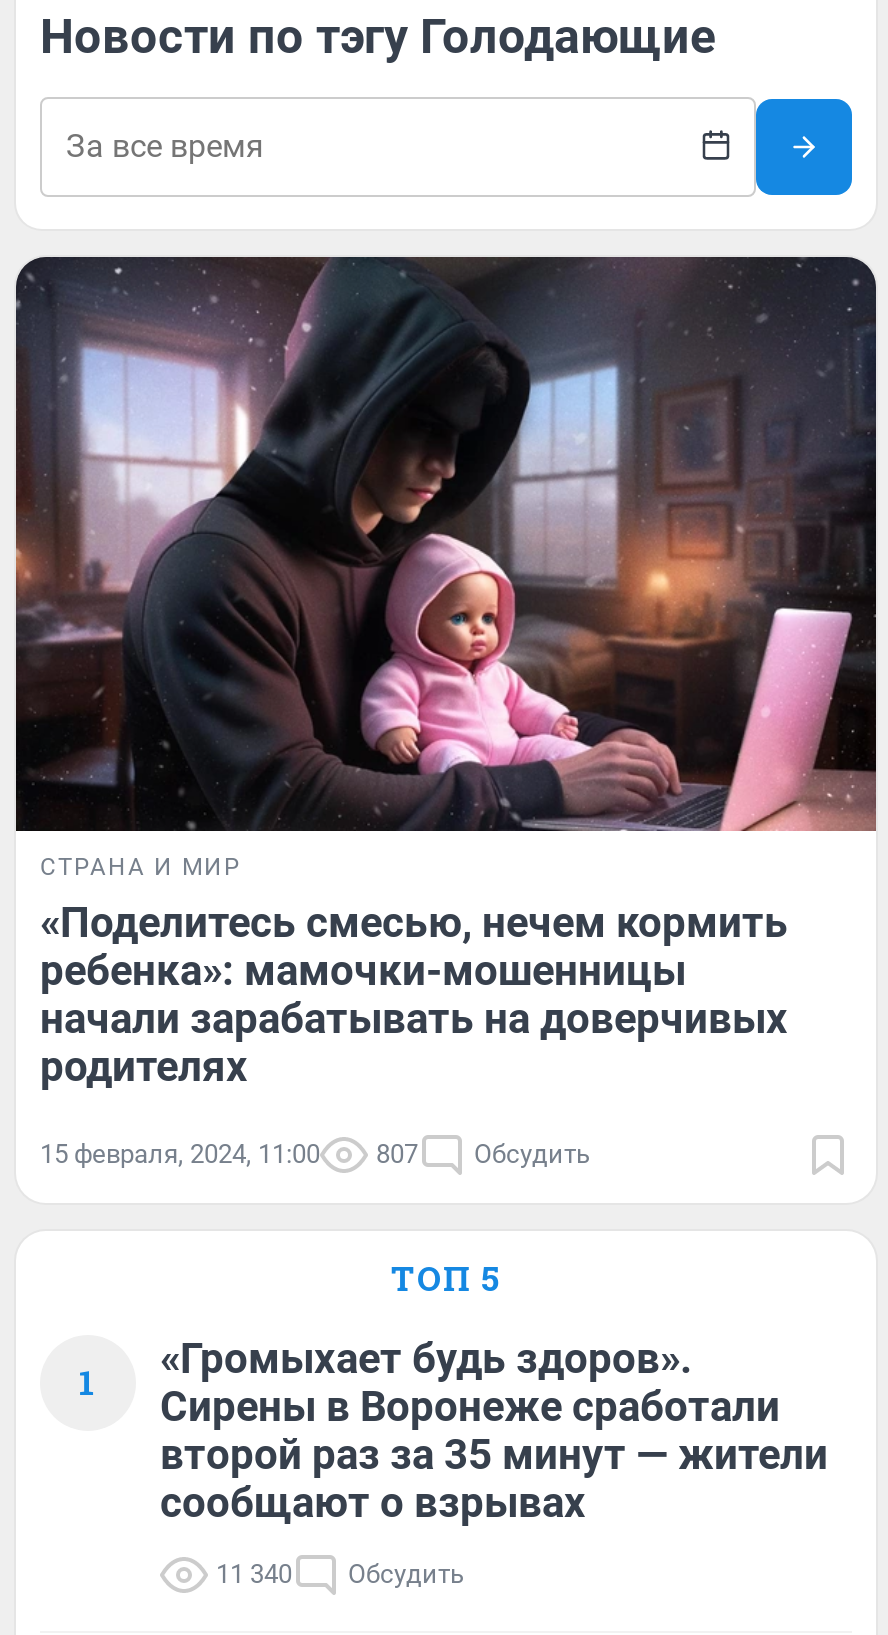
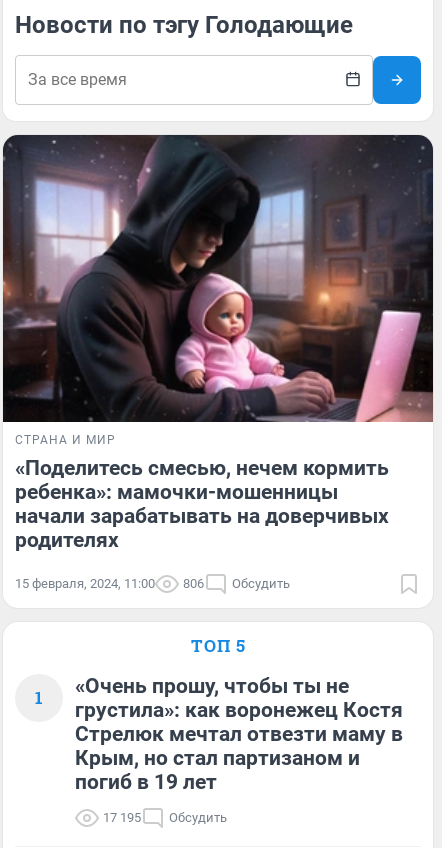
[40,1138,590,1168] 15 февраля, 2024, 11:00 807 Обсудить -> [15,576,290,591] 15 февраля, 2024, 11:00 806 Обсудить
[160,1334,828,1526] «Громыхает будь здоров». | Сирены в Воронеже сработали | второй раз за 35 минут — жители | сообщают о взрывах -> [75,674,403,794] «Очень прошу, чтобы ты не | грустила»: как воронежец Костя | Стрелюк мечтал отвезти маму в | Крым, но стал партизаном и | погиб в 19 лет
[216,1558,464,1588] 11 340 Обсудить -> [103,810,227,825] 17 195 Обсудить

